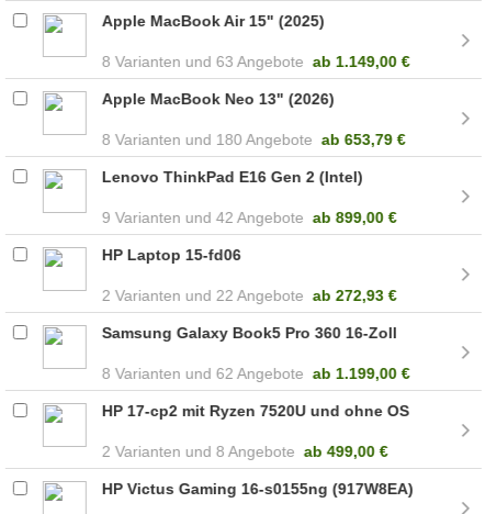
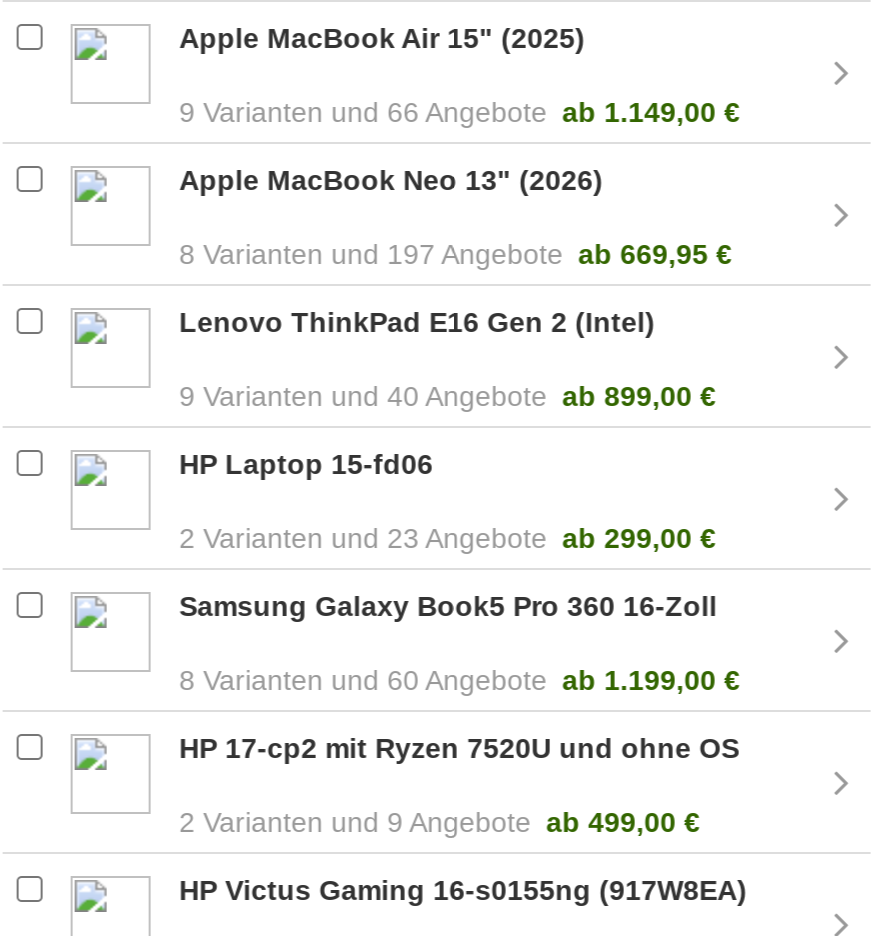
[102,53,111,70] 8 -> [179,96,195,128] 9
[216,53,410,70] 63 Angebote ab 1.149,00 € -> [387,96,740,128] 66 Angebote ab 1.149,00 €
[216,131,405,148] 180 Angebote ab 653,79 € -> [387,238,732,270] 197 Angebote ab 669,95 €
[216,209,397,226] 42 Angebote ab 899,00 € -> [387,380,716,412] 40 Angebote ab 899,00 €
[216,287,397,304] 22 Angebote ab 272,93 € -> [387,522,716,554] 23 Angebote ab 299,00 €
[216,365,410,382] 62 Angebote ab 1.199,00 € -> [387,664,740,696] 60 Angebote ab 1.199,00 €
[216,443,388,460] 8 Angebote ab 499,00 € -> [387,806,700,838] 9 Angebote ab 499,00 €

